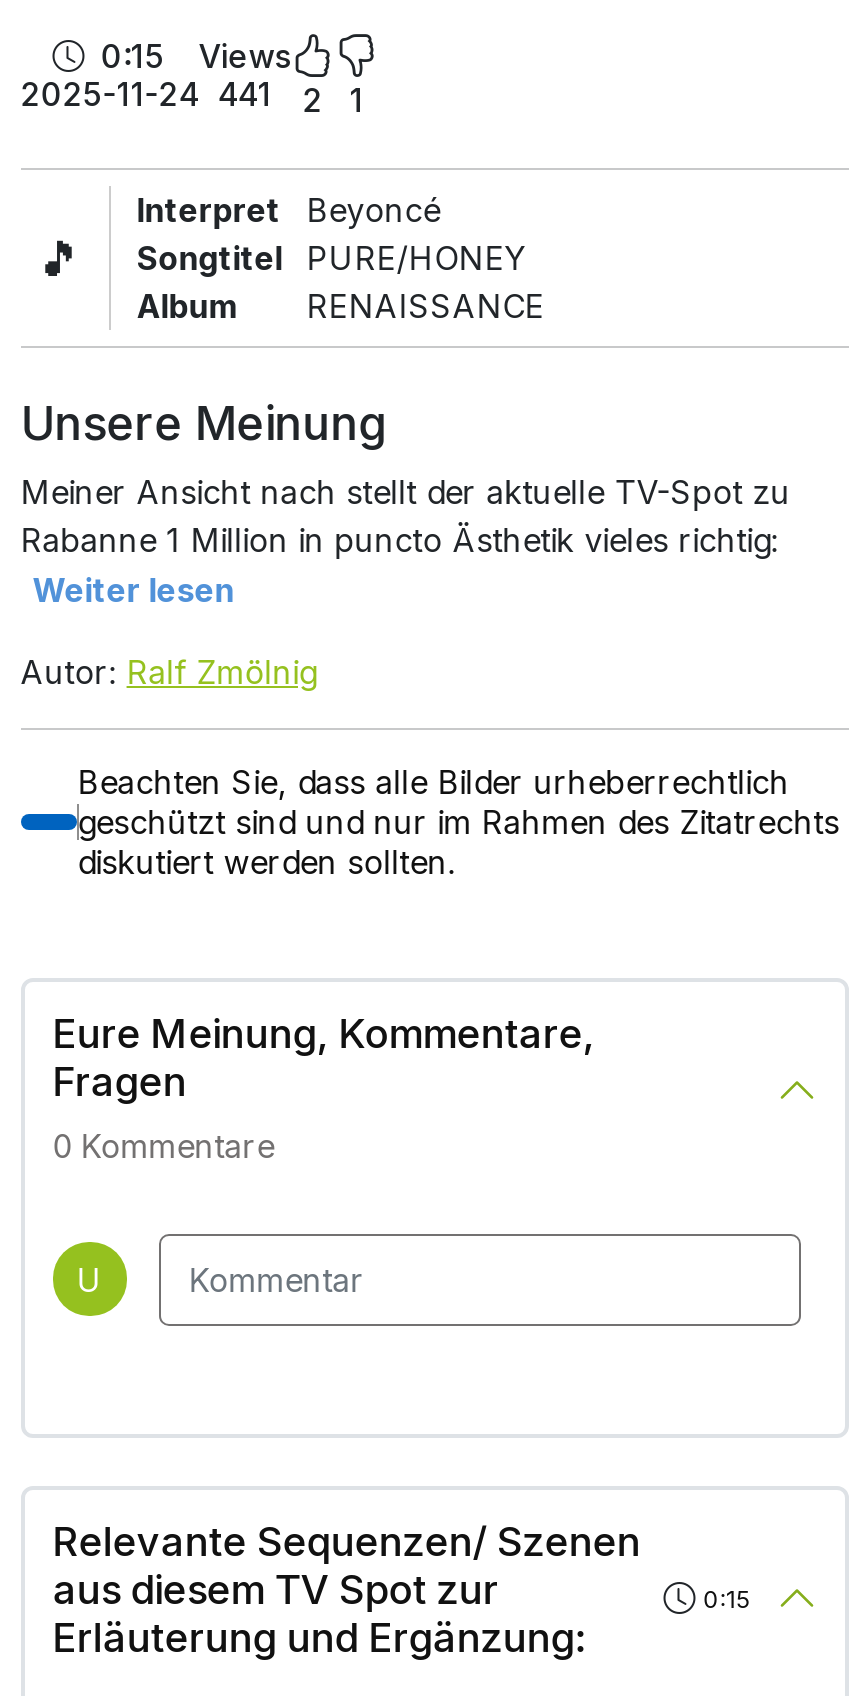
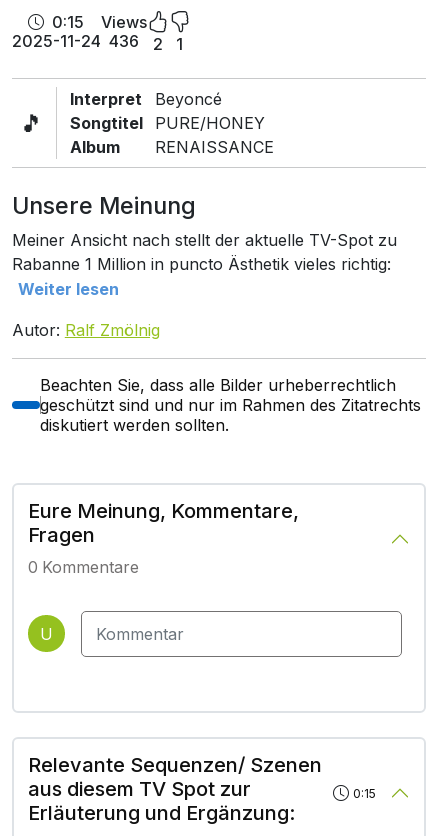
[21,73,364,120] 2025-11-24 441 2 1 -> [12,30,183,54] 2025-11-24 436 2 1

